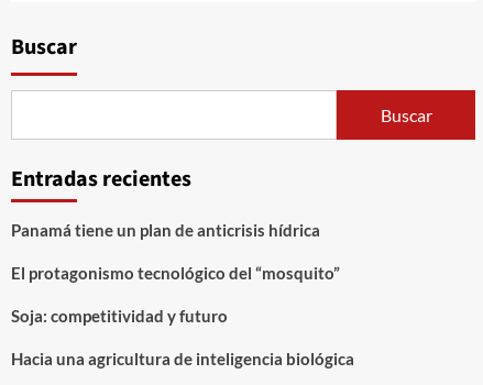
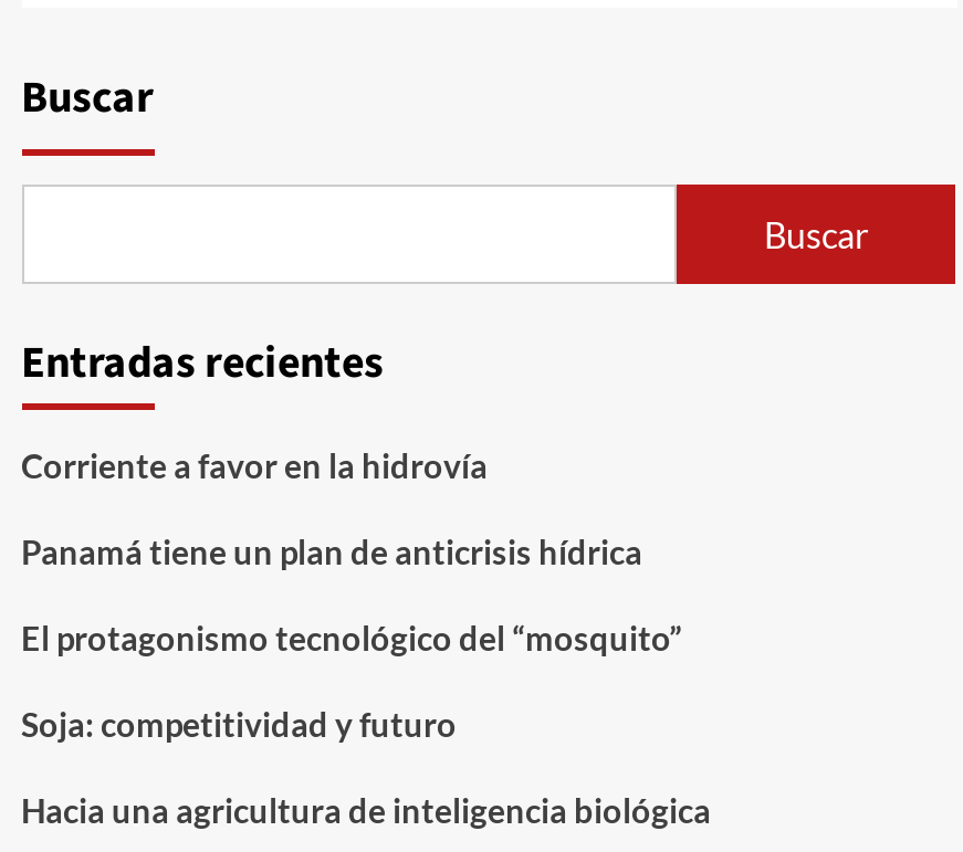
none -> [21,446,488,486] Corriente a favor en la hidrovía

